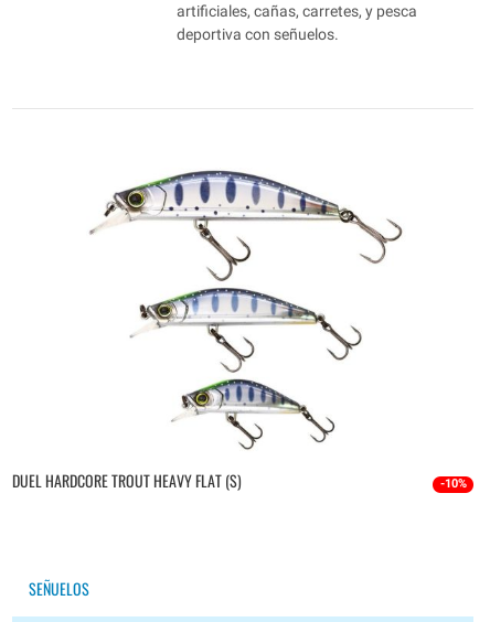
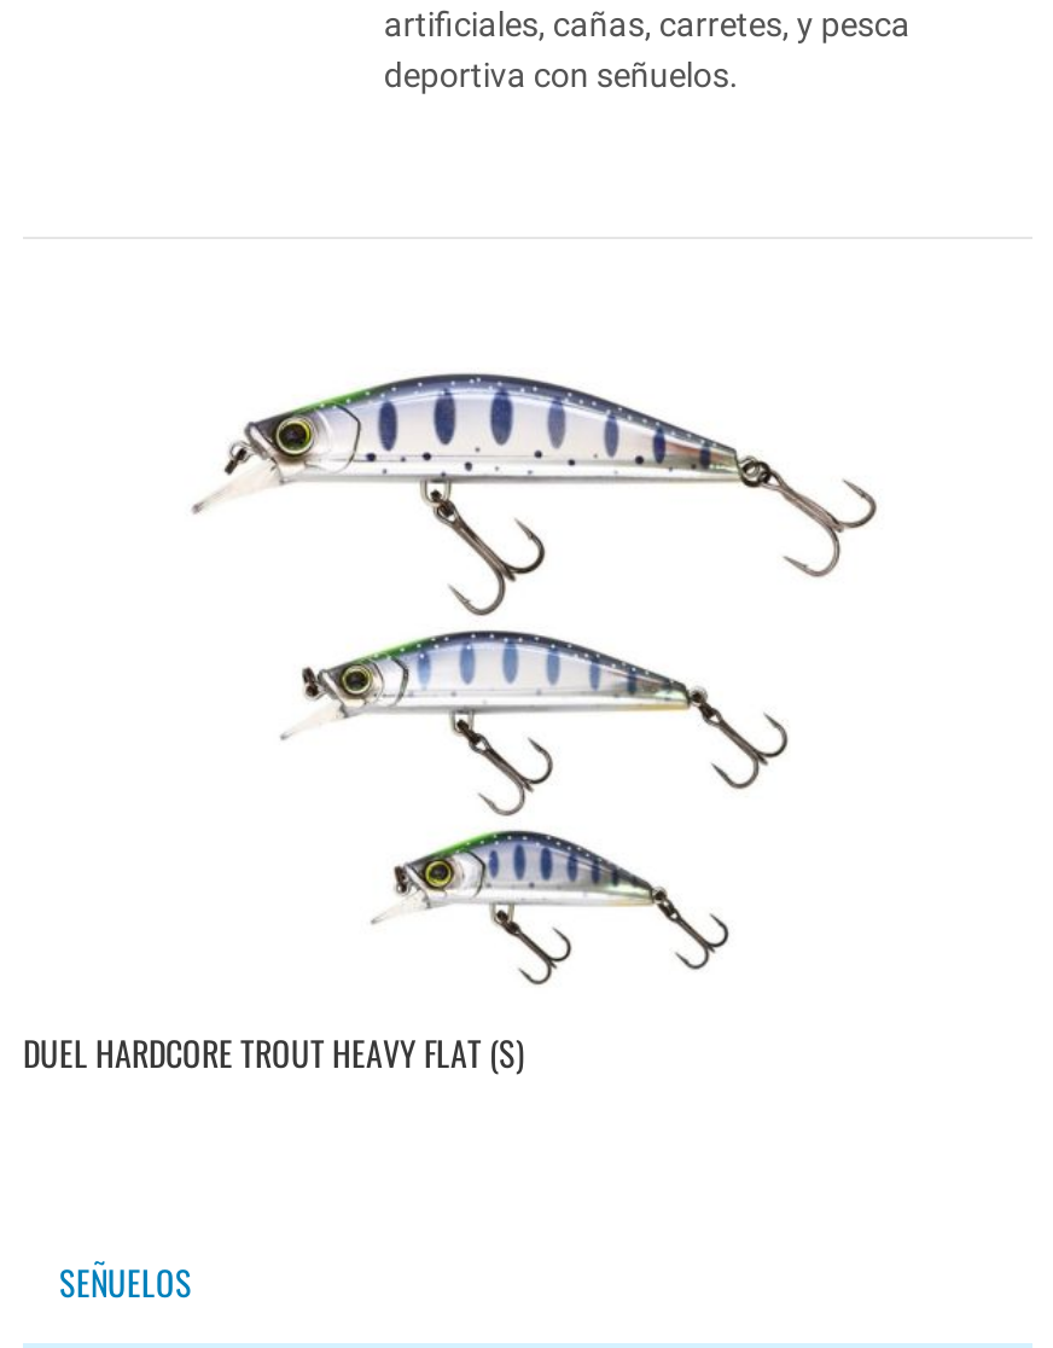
[440,477,466,491] -10% -> none

